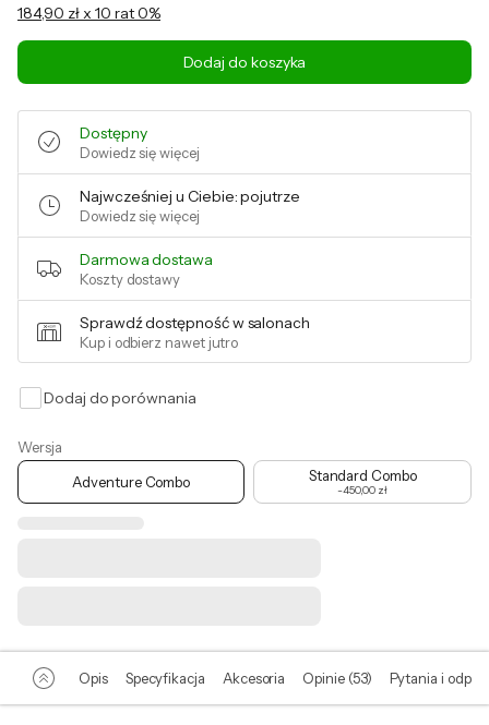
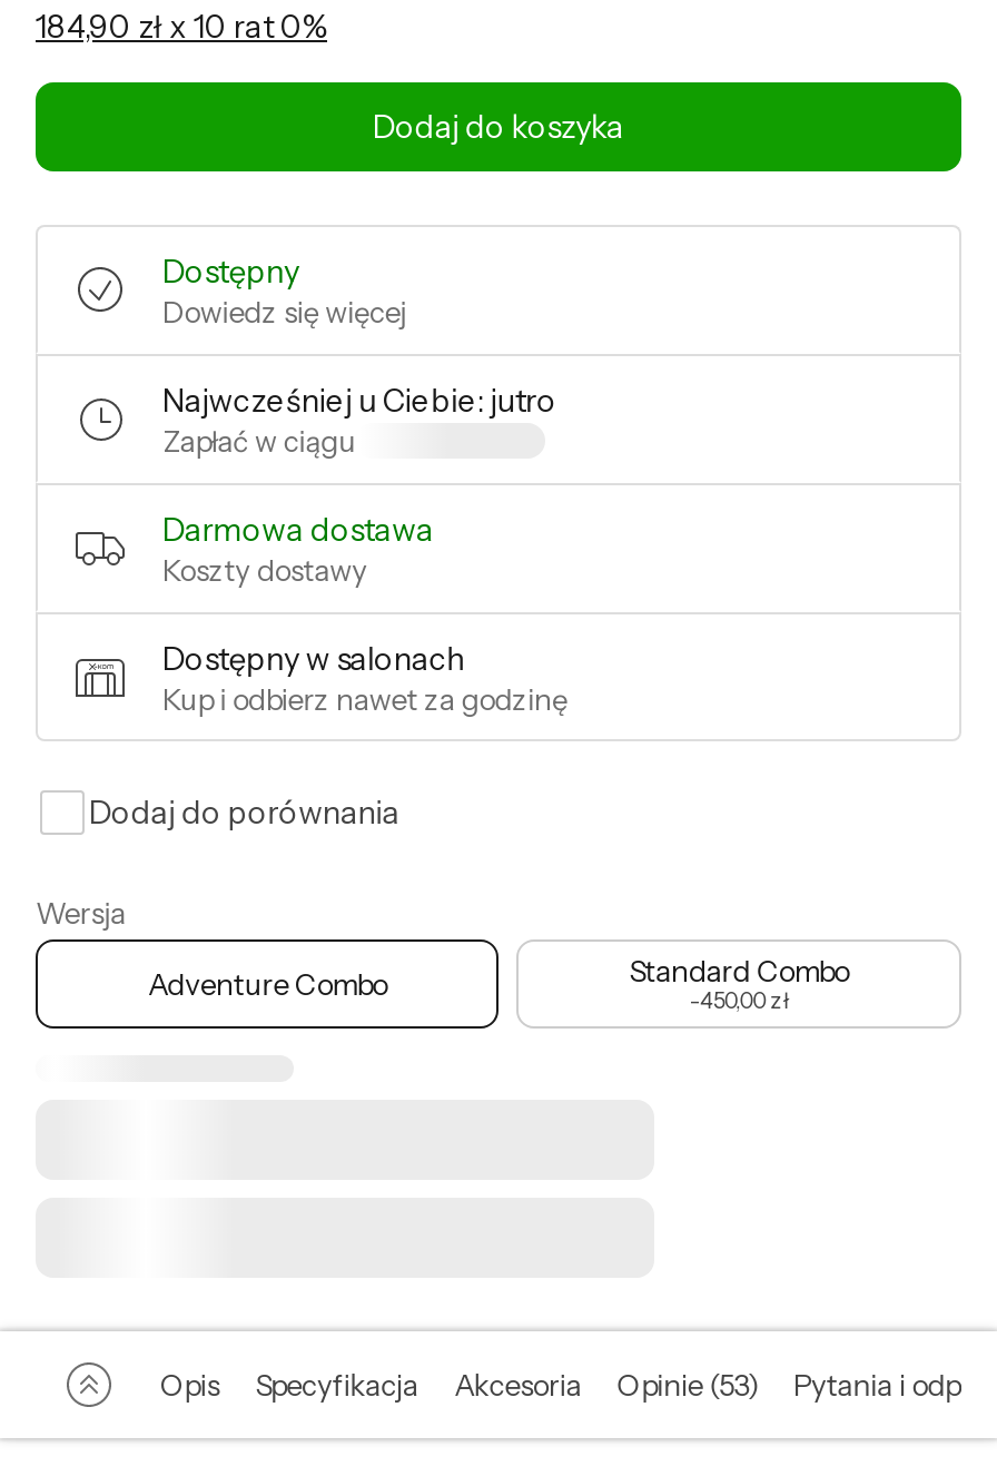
[80,186,300,225] Najwcześniej u Ciebie: pojutrze | Dowiedz się więcej -> [162,381,556,459] Najwcześniej u Ciebie: jutro | Zapłać w ciągu
[80,313,310,351] Sprawdź dostępność w salonach | Kup i odbierz nawet jutro -> [162,639,567,717] Dostępny w salonach | Kup i odbierz nawet za godzinę

